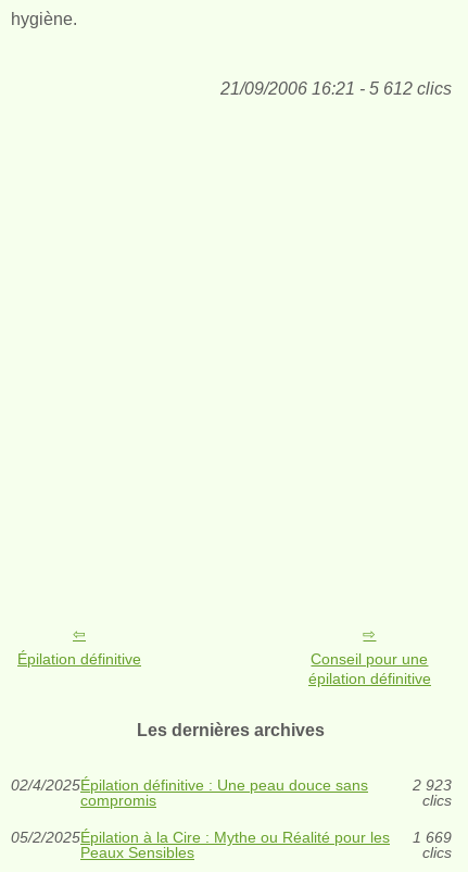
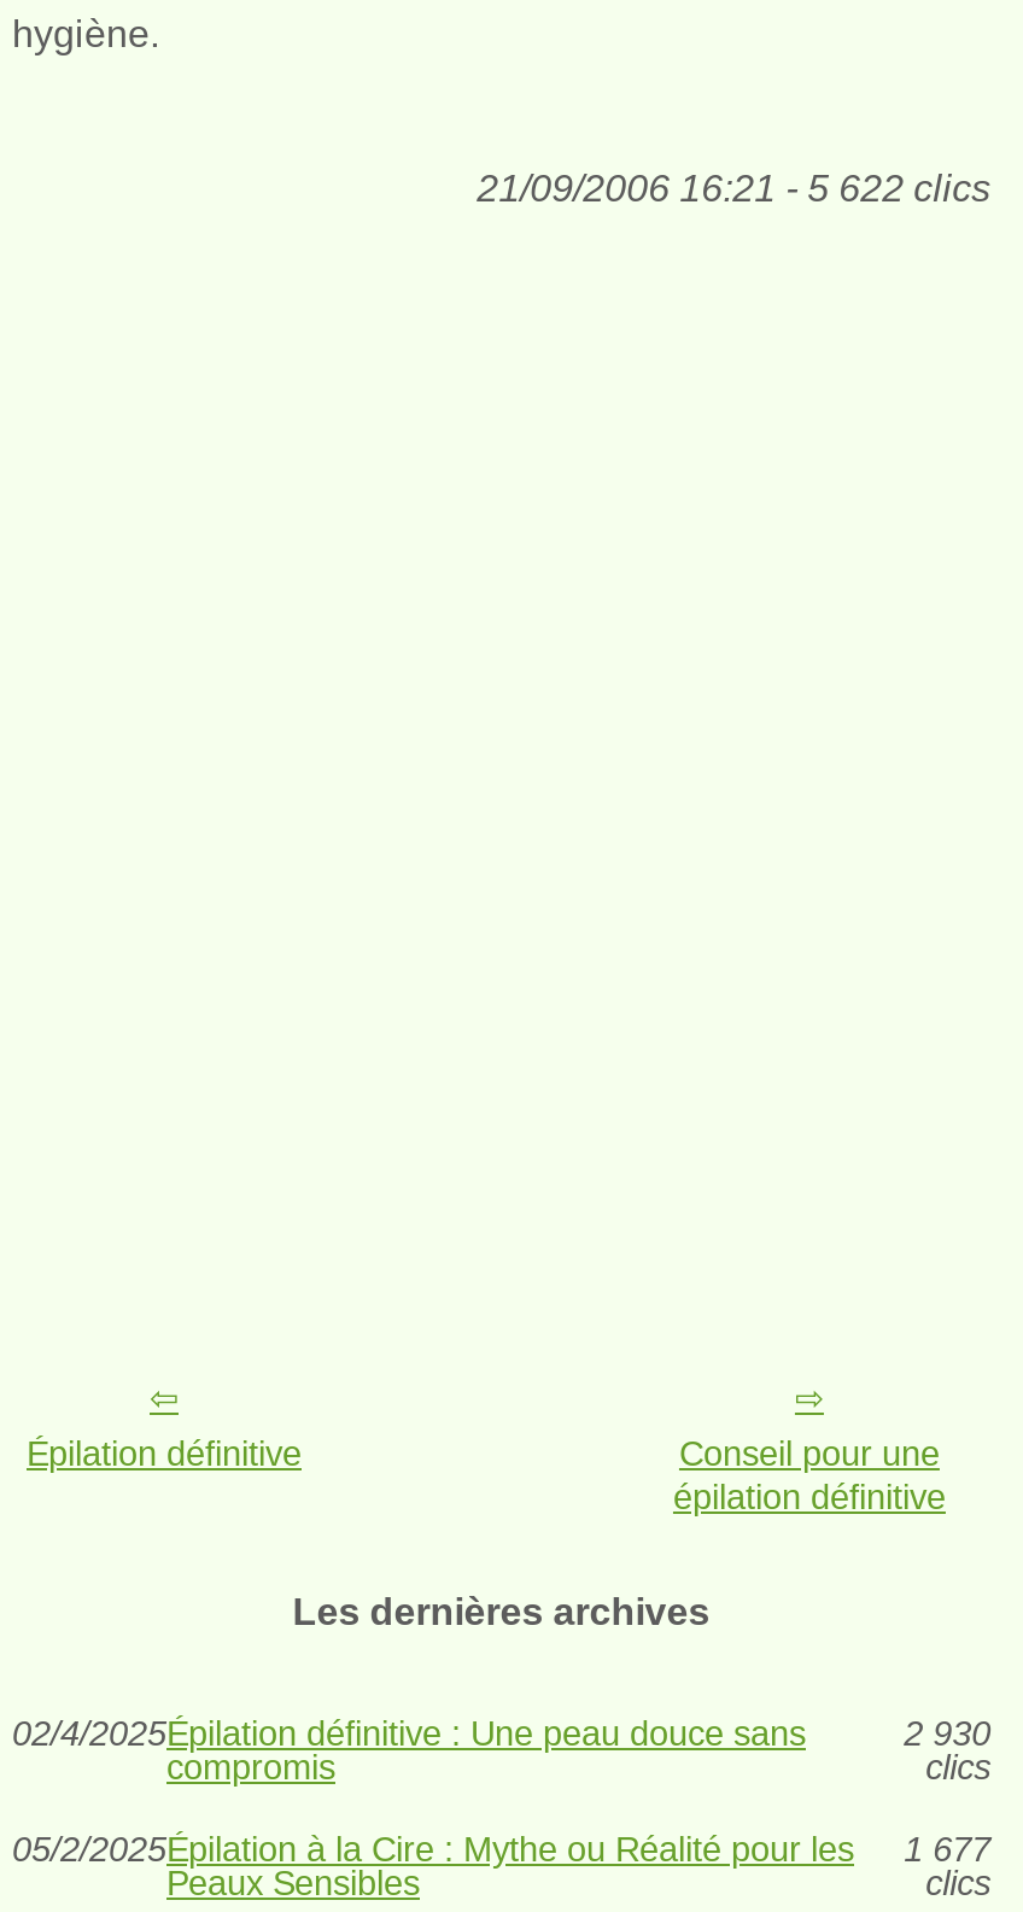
[220,79,451,97] 21/09/2006 16:21 - 5 612 clics -> [477,167,991,208] 21/09/2006 16:21 - 5 622 clics
[412,776,451,793] 2 923 -> [904,1713,991,1752] 2 930
[11,828,451,845] 05/2/2025Épilation à la Cire : Mythe ou Réalité pour les 1 669 -> [12,1829,991,1868] 05/2/2025Épilation à la Cire : Mythe ou Réalité pour les 1 677

